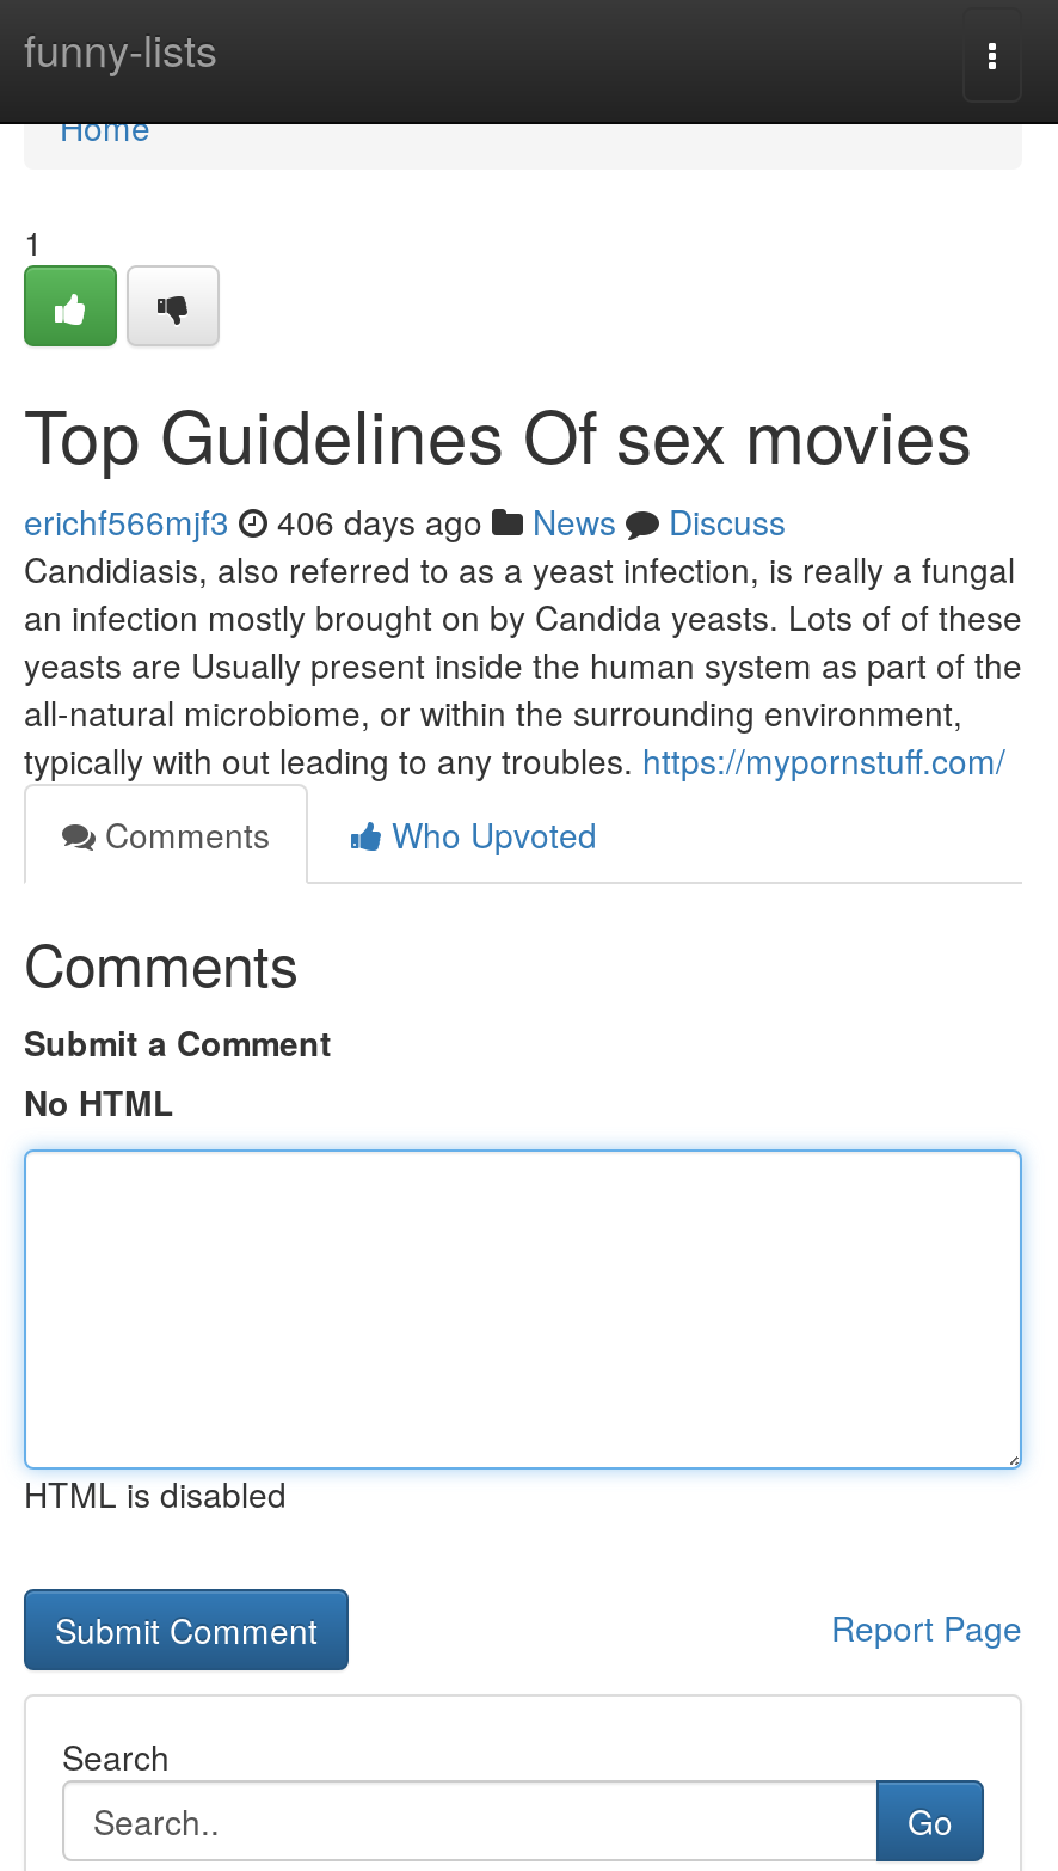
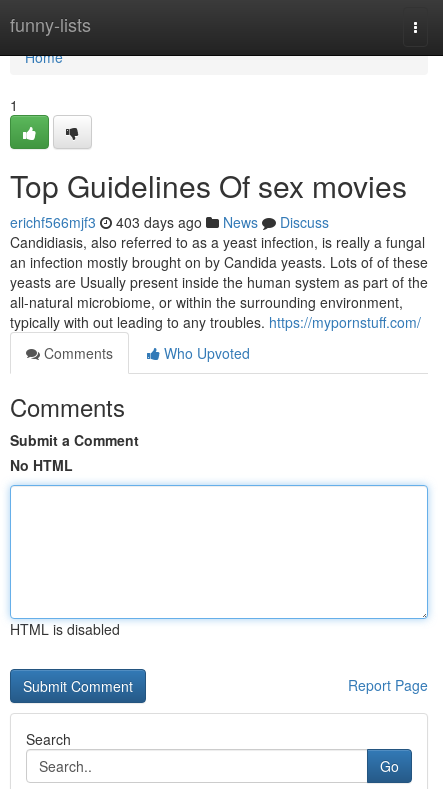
[24,497,786,545] erichf566mjf3 406 days ago News Discuss -> [10,212,329,232] erichf566mjf3 403 days ago News Discuss

